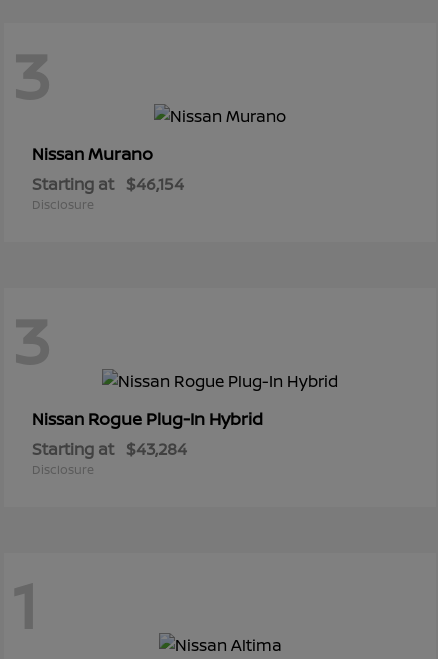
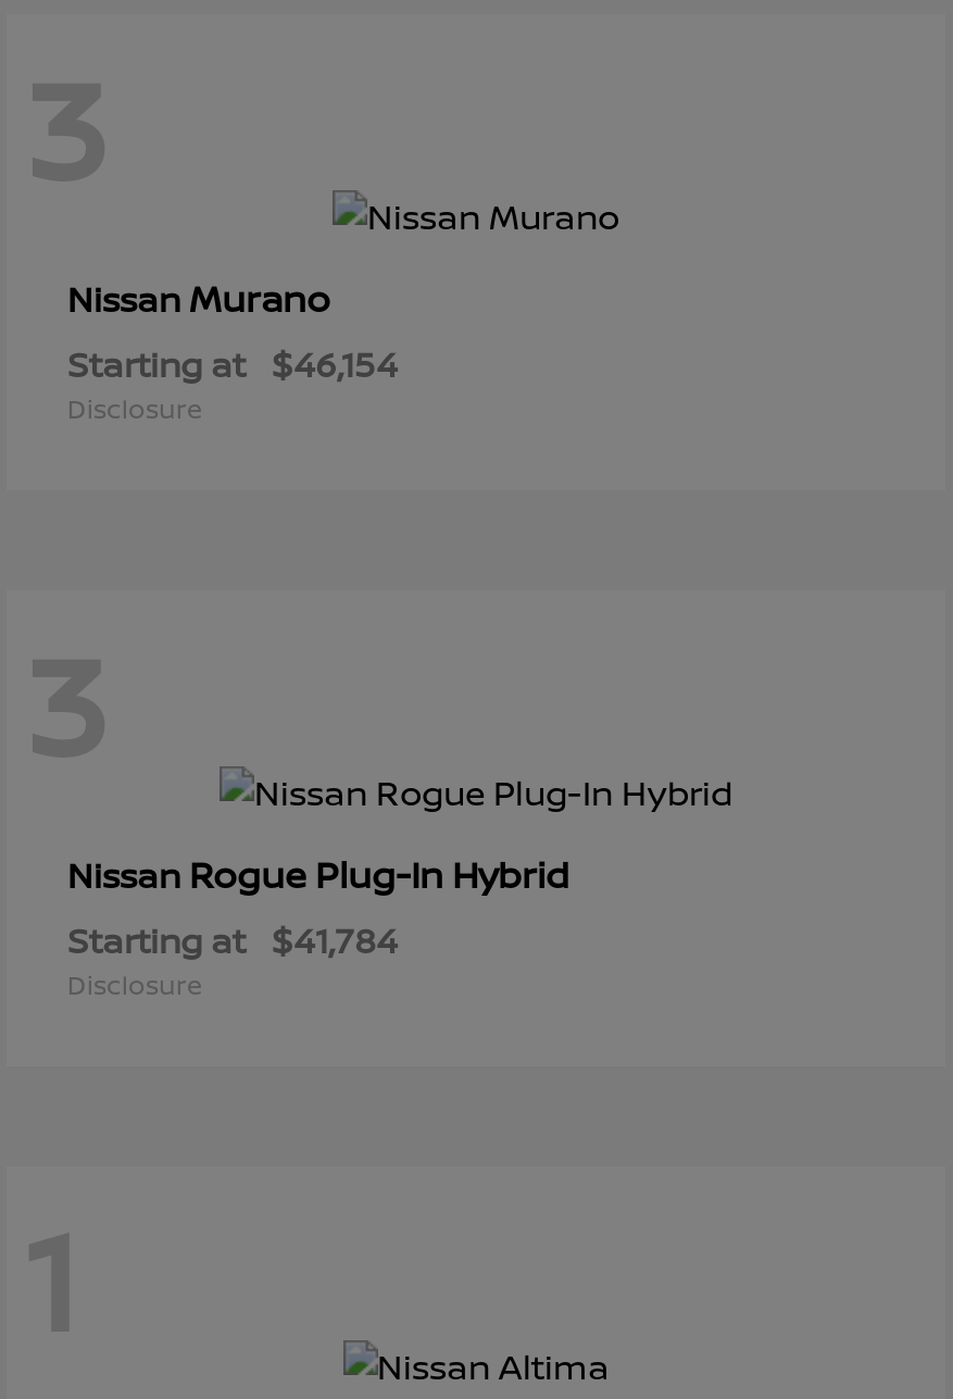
[32,437,187,459] Starting at $43,284 -> [67,915,398,963] Starting at $41,784

